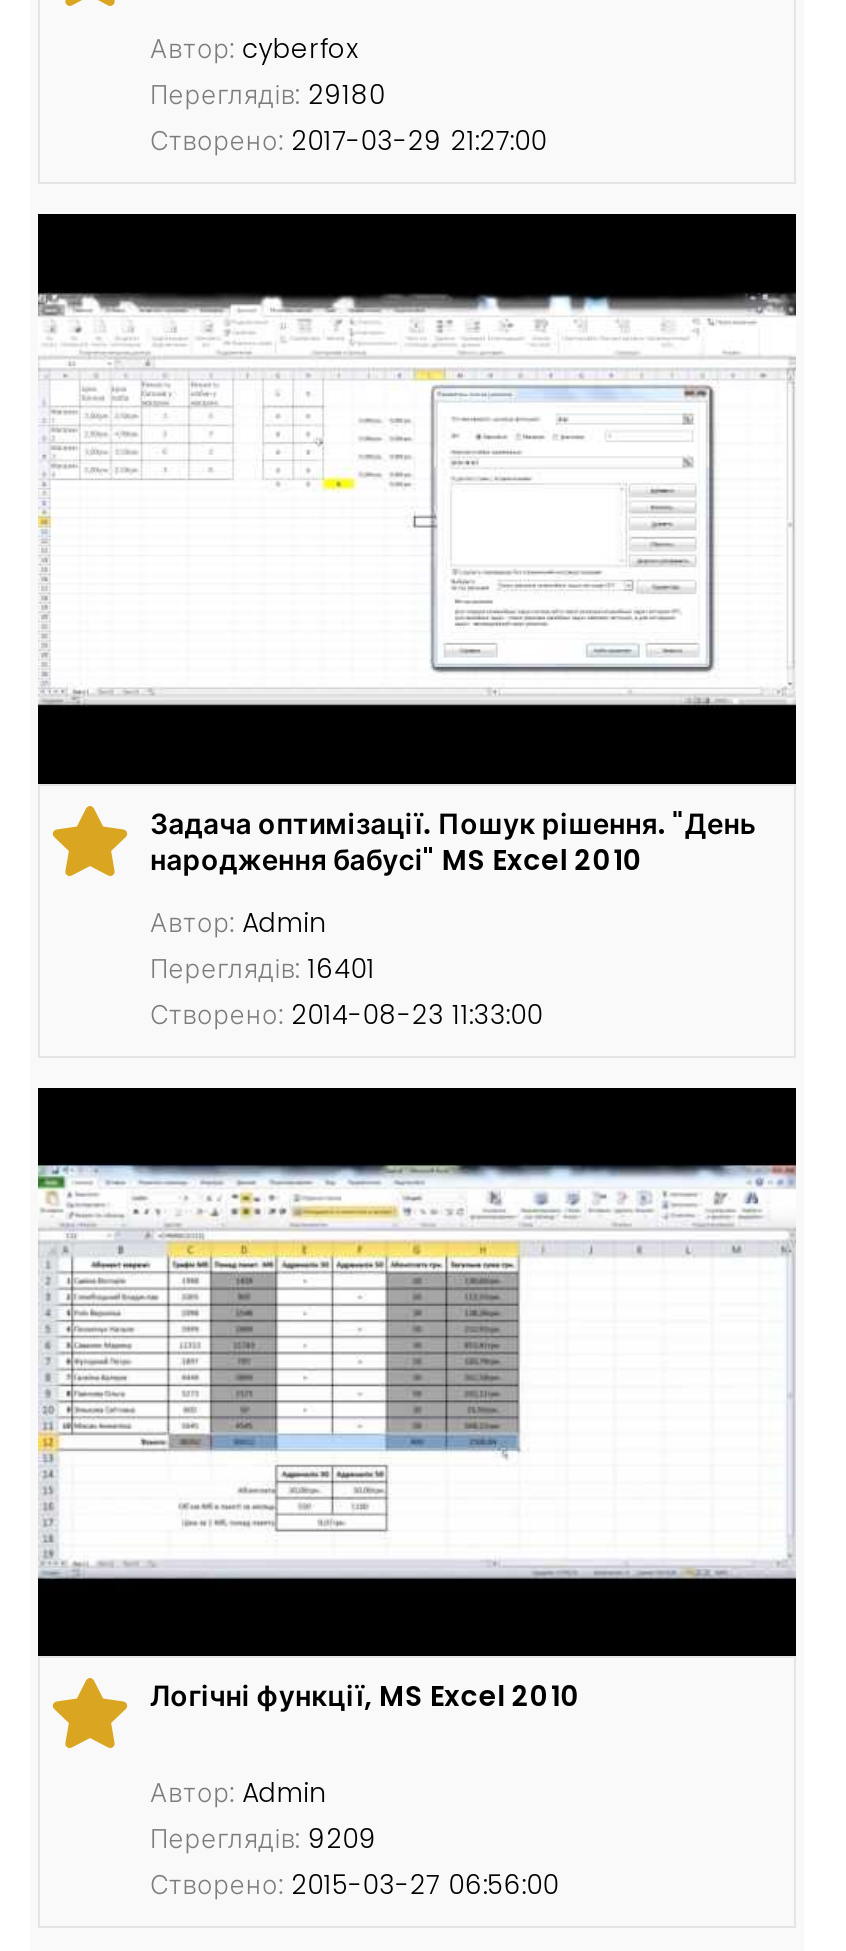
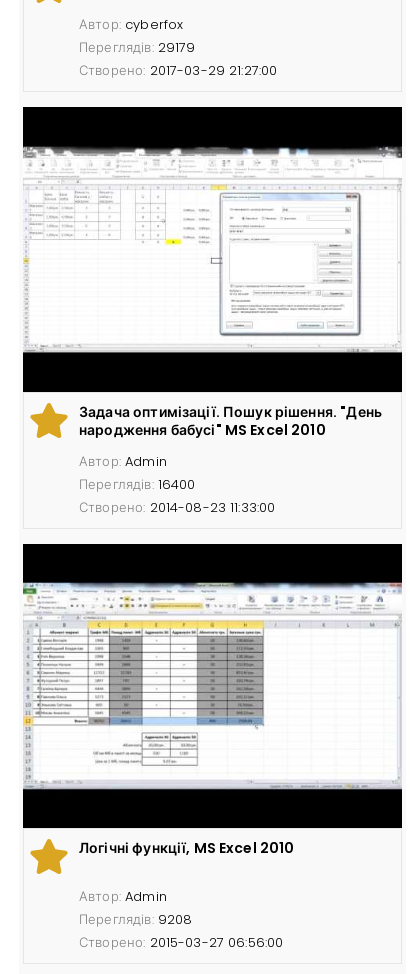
[150,76,385,114] Переглядів: 29180 -> [79,38,196,57] Переглядів: 29179
[150,949,375,987] Переглядів: 16401 -> [79,474,196,493] Переглядів: 16400
[150,1820,377,1858] Переглядів: 9209 -> [79,910,192,929] Переглядів: 9208

